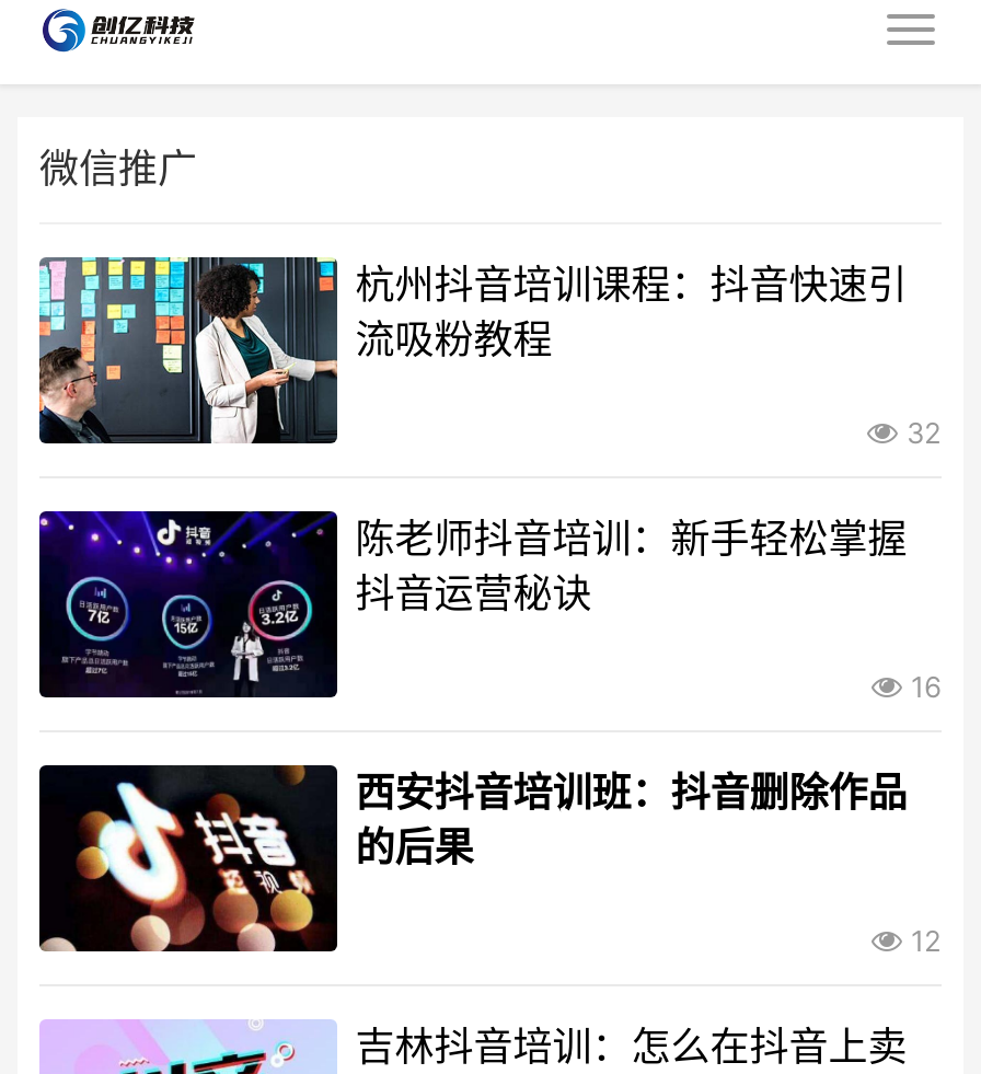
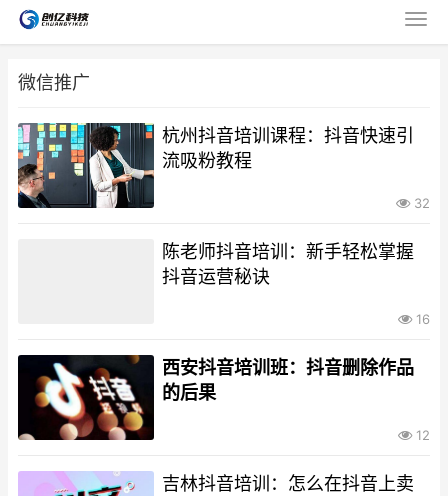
[37,509,339,700] [image] -> none

